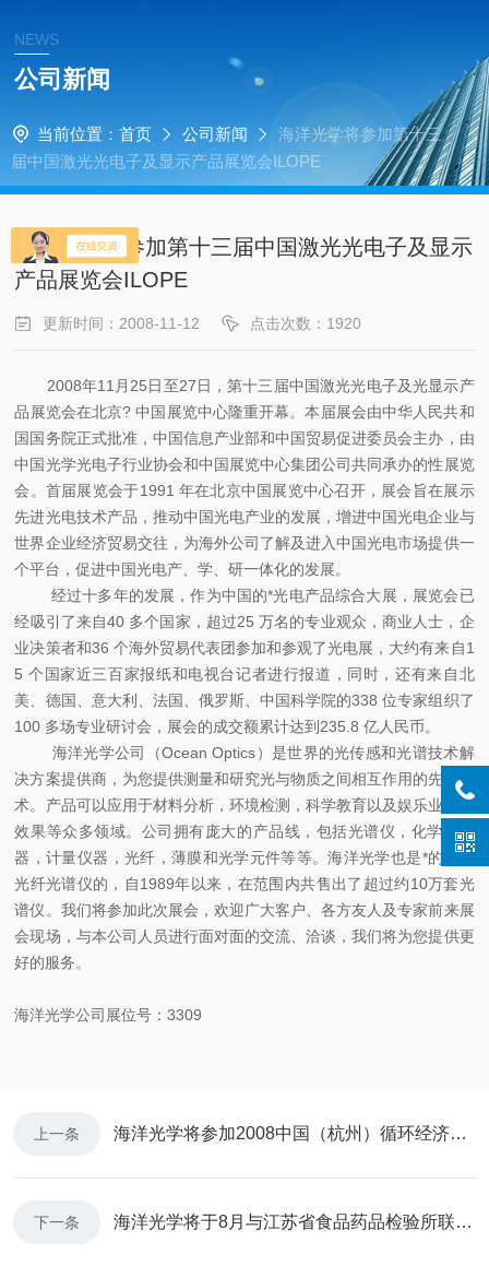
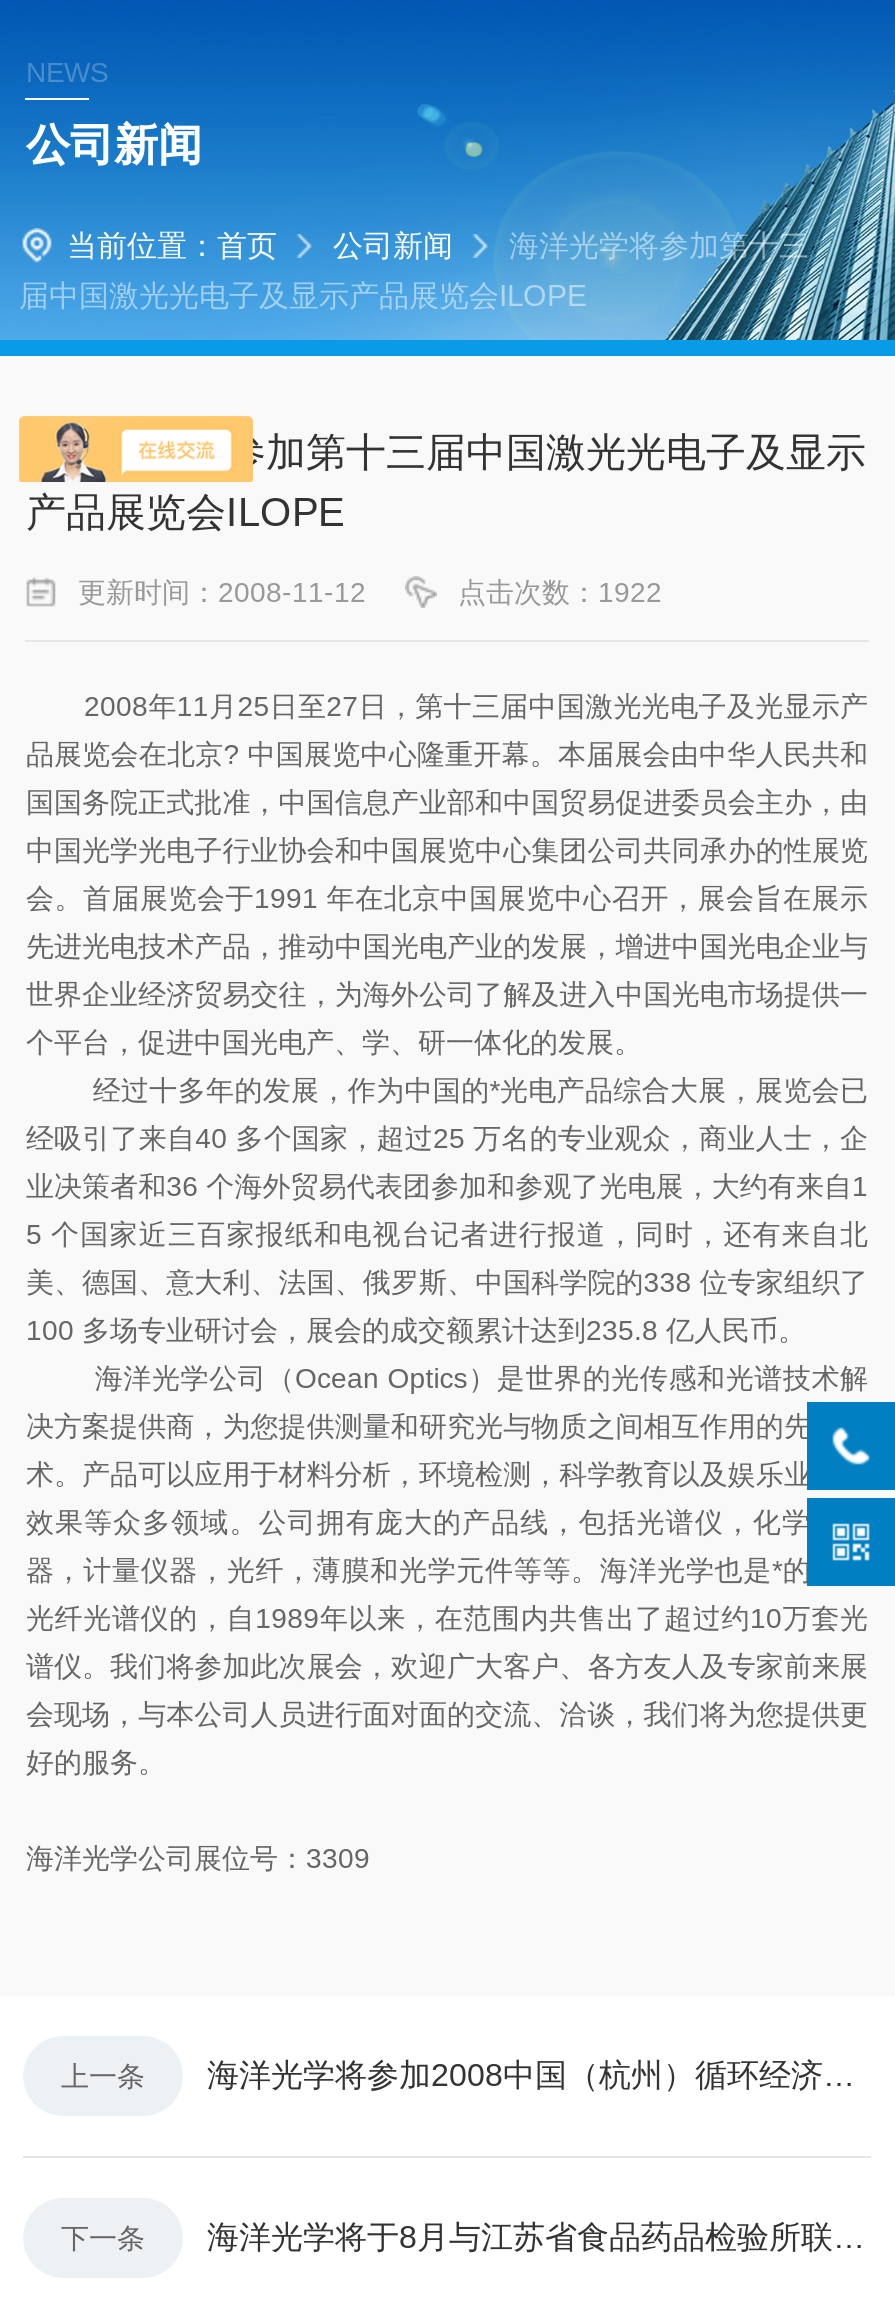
[250,315,362,332] 点击次数：1920 -> [458,576,662,608] 点击次数：1922

